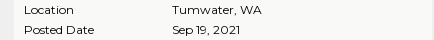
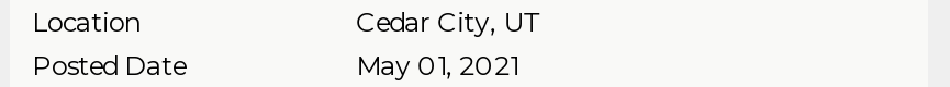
[172,2,262,17] Tumwater, WA -> [356,5,539,38] Cedar City, UT
[172,22,240,37] Sep 19, 2021 -> [356,49,519,81] May 01, 2021

